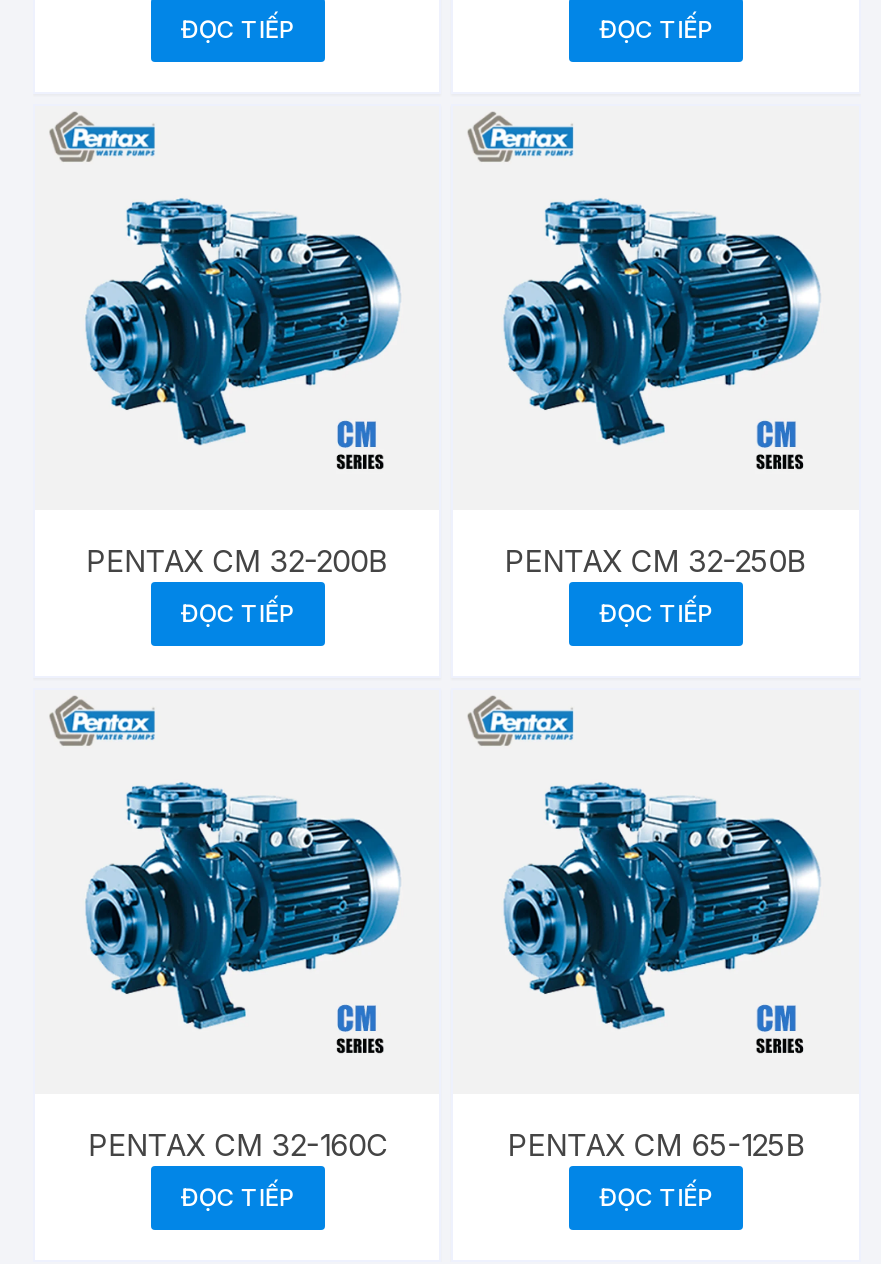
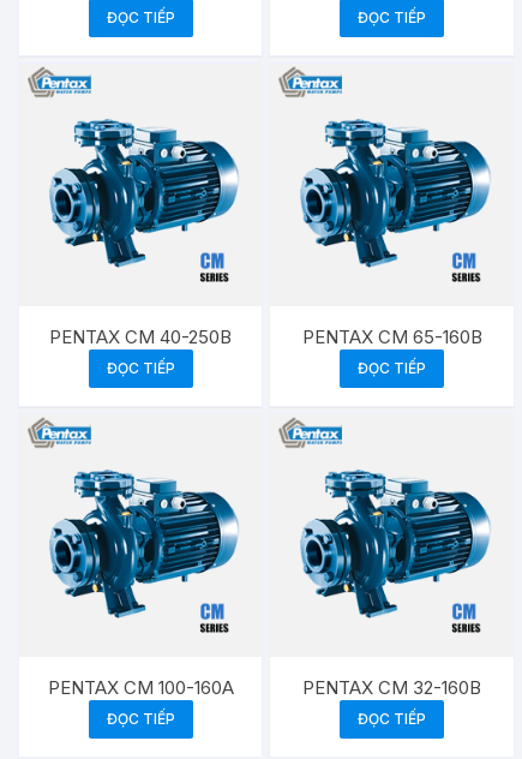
[86,542,390,580] PENTAX CM 32-200B -> [49,325,233,348] PENTAX CM 40-250B
[504,542,808,580] PENTAX CM 32-250B -> [302,325,482,348] PENTAX CM 65-160B
[88,1127,388,1165] PENTAX CM 32-160C -> [48,676,234,699] PENTAX CM 100-160A
[507,1127,805,1165] PENTAX CM 65-125B -> [303,676,481,699] PENTAX CM 32-160B

